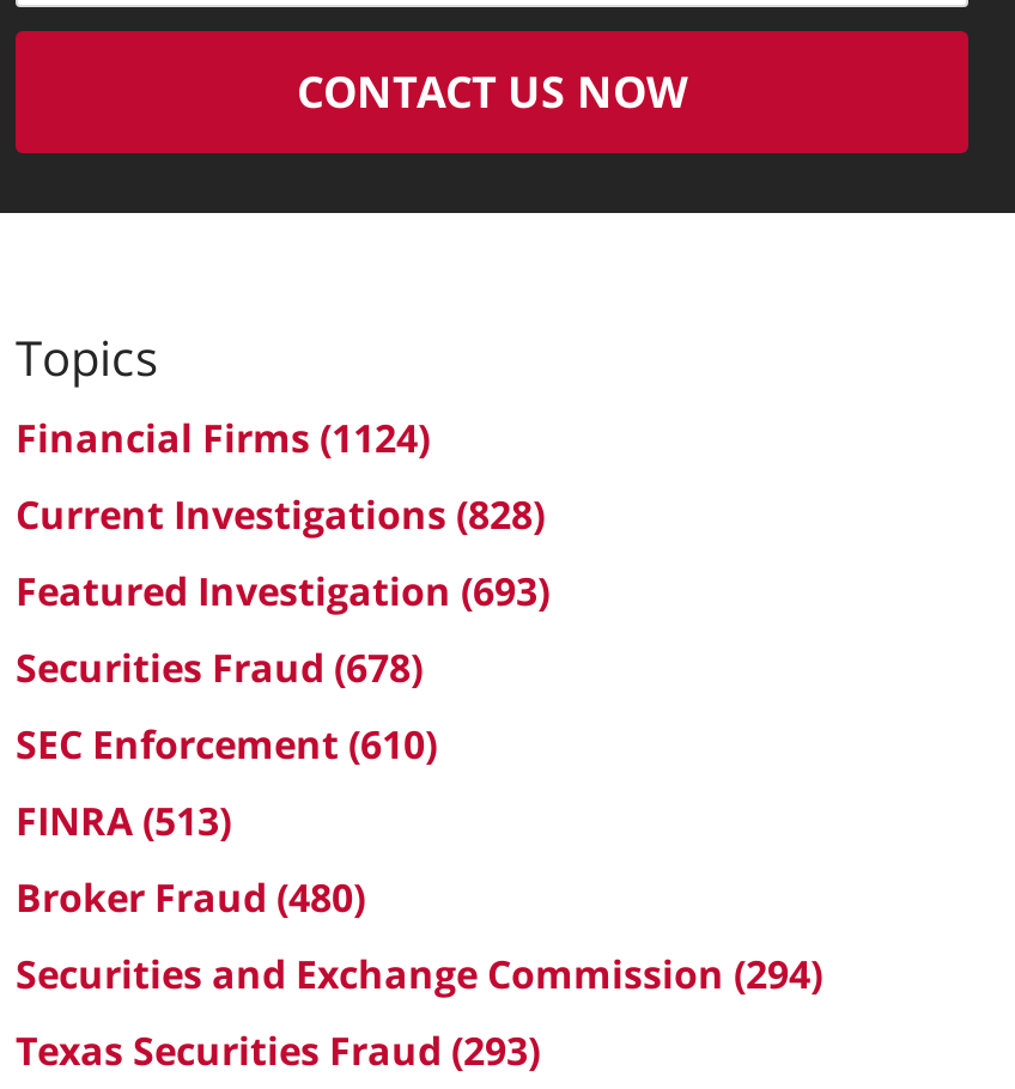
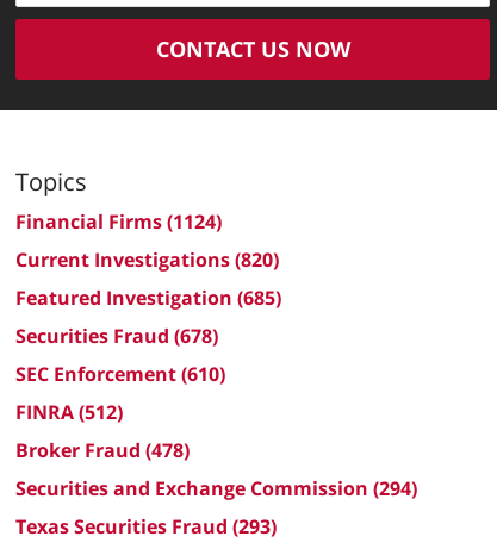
[16,489,545,541] Current Investigations (828) -> [15,247,279,273] Current Investigations (820)
[16,565,549,618] Featured Investigation (693) -> [15,285,281,311] Featured Investigation (685)
[16,795,231,848] FINRA (513) -> [15,399,123,425] FINRA (512)
[16,872,365,924] Broker Fraud (480) -> [15,437,190,463] Broker Fraud (478)

